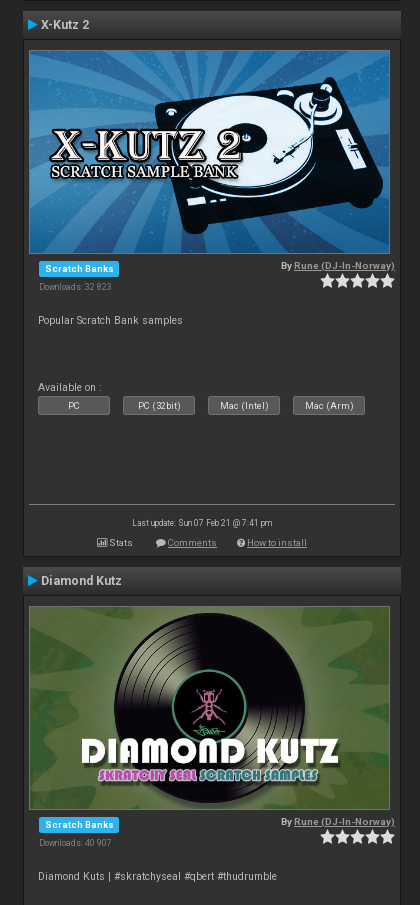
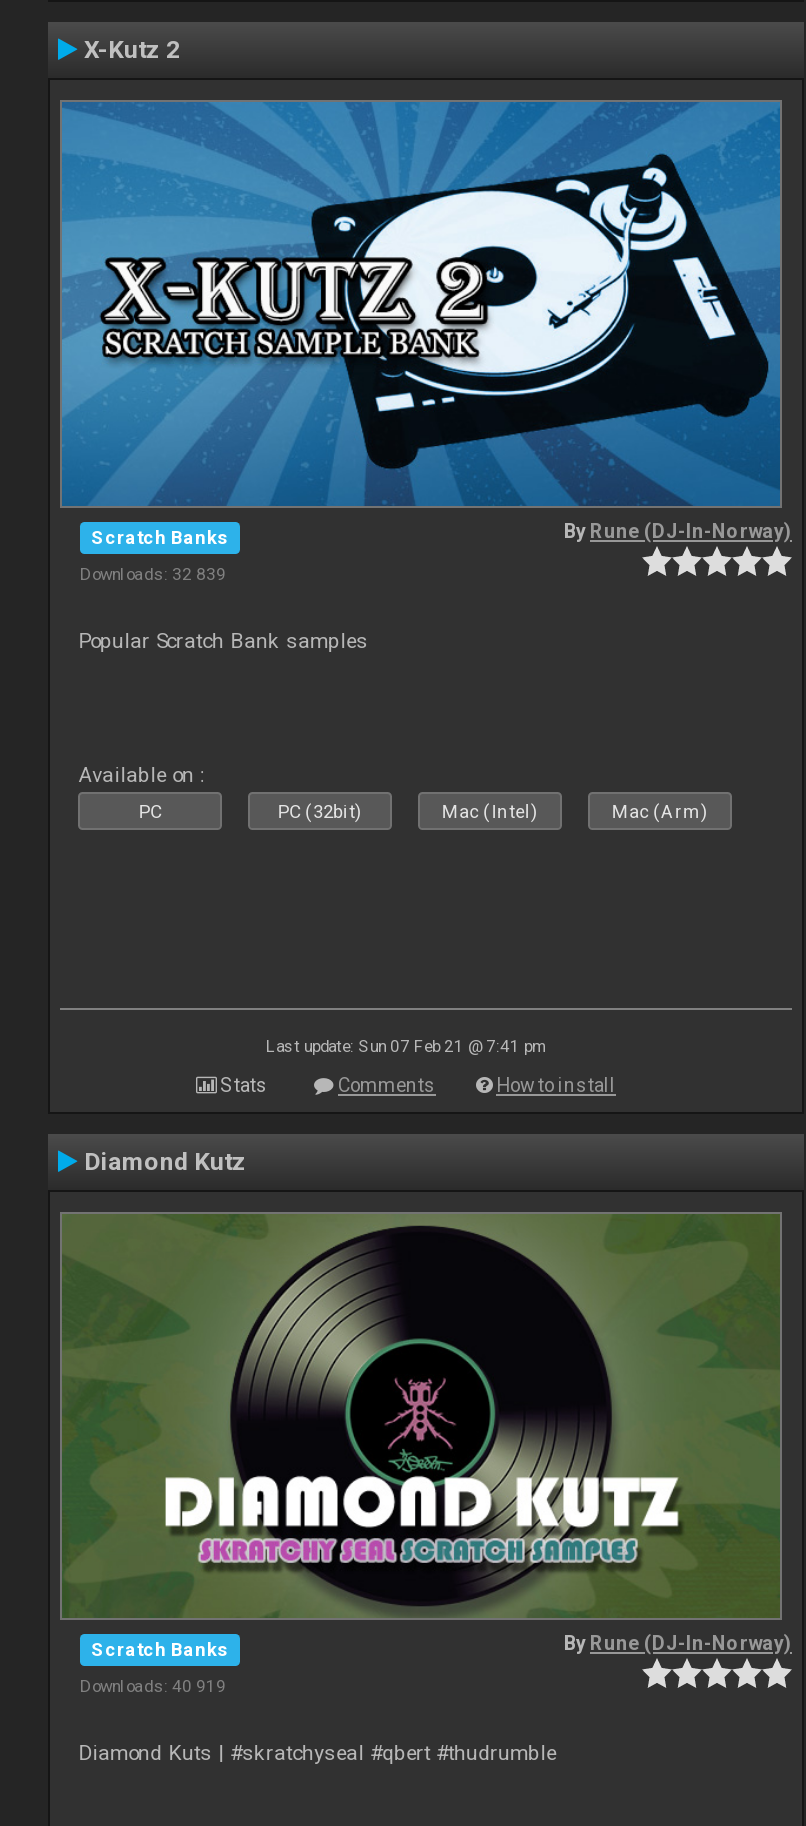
[39,282,112,292] Downloads: 32 823 -> [80,563,226,583] Downloads: 32 839
[39,838,112,848] Downloads: 40 907 -> [80,1675,226,1695] Downloads: 40 919

